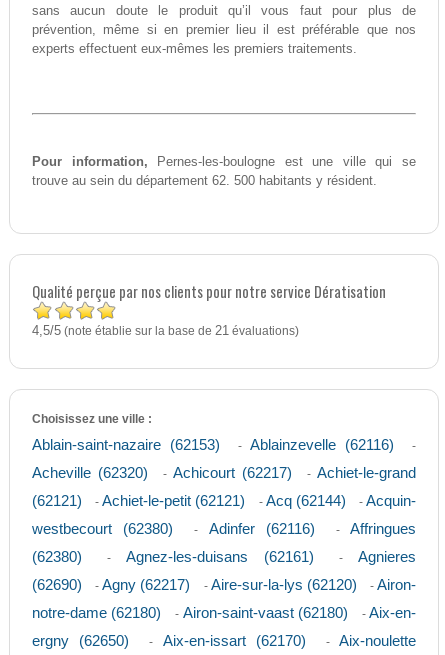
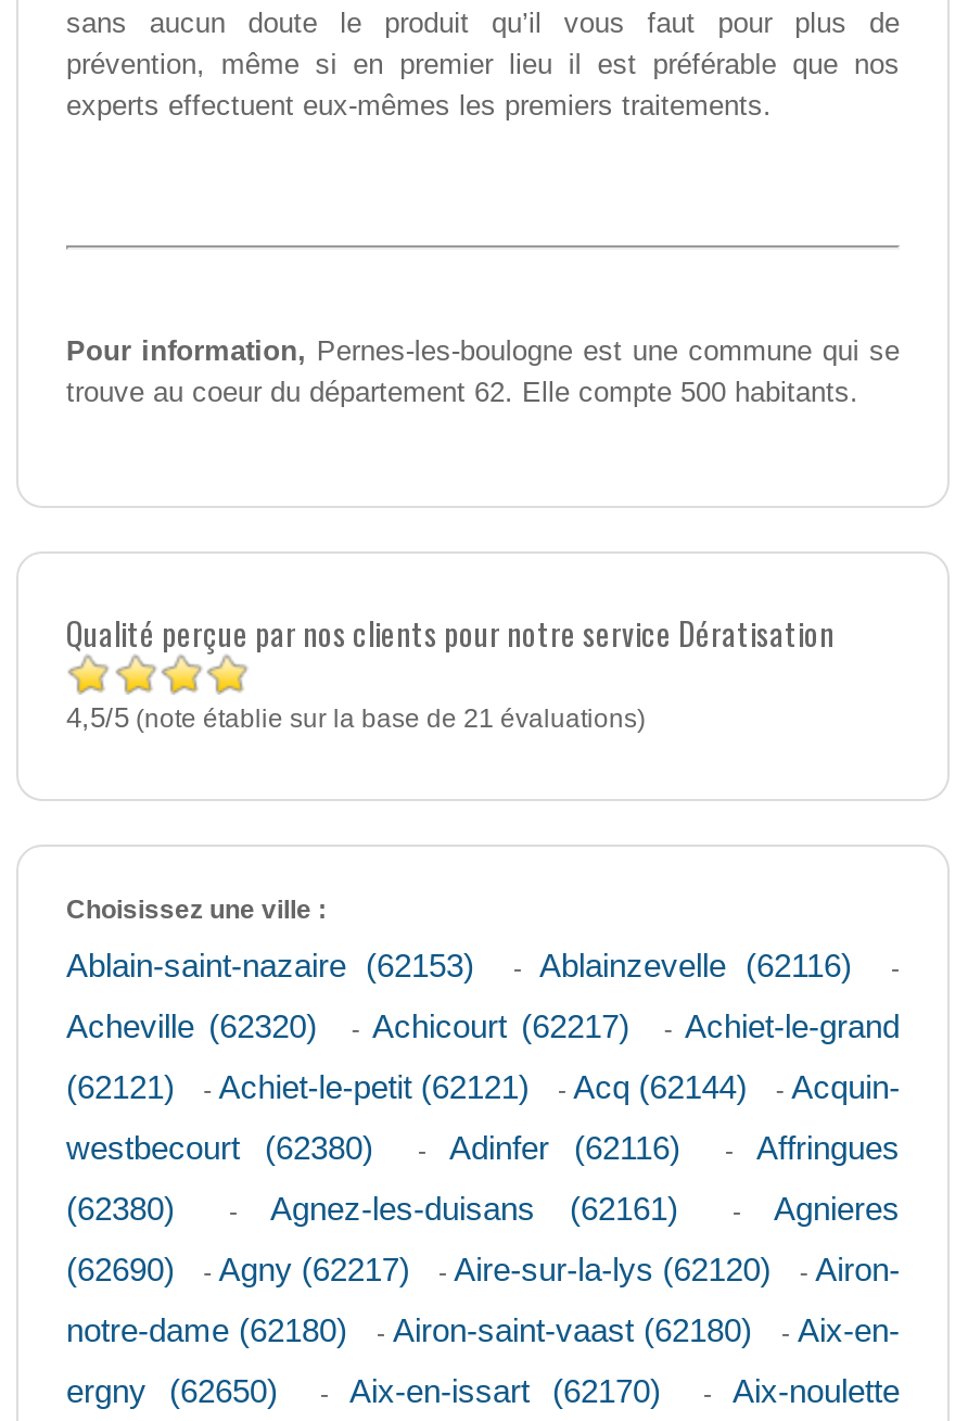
[32,154,416,169] Pour information, Pernes-les-boulogne est une ville qui se -> [66,335,900,368] Pour information, Pernes-les-boulogne est une commune qui se
[32,173,377,188] trouve au sein du département 62. 500 habitants y résident. -> [66,377,858,409] trouve au coeur du département 62. Elle compte 500 habitants.

